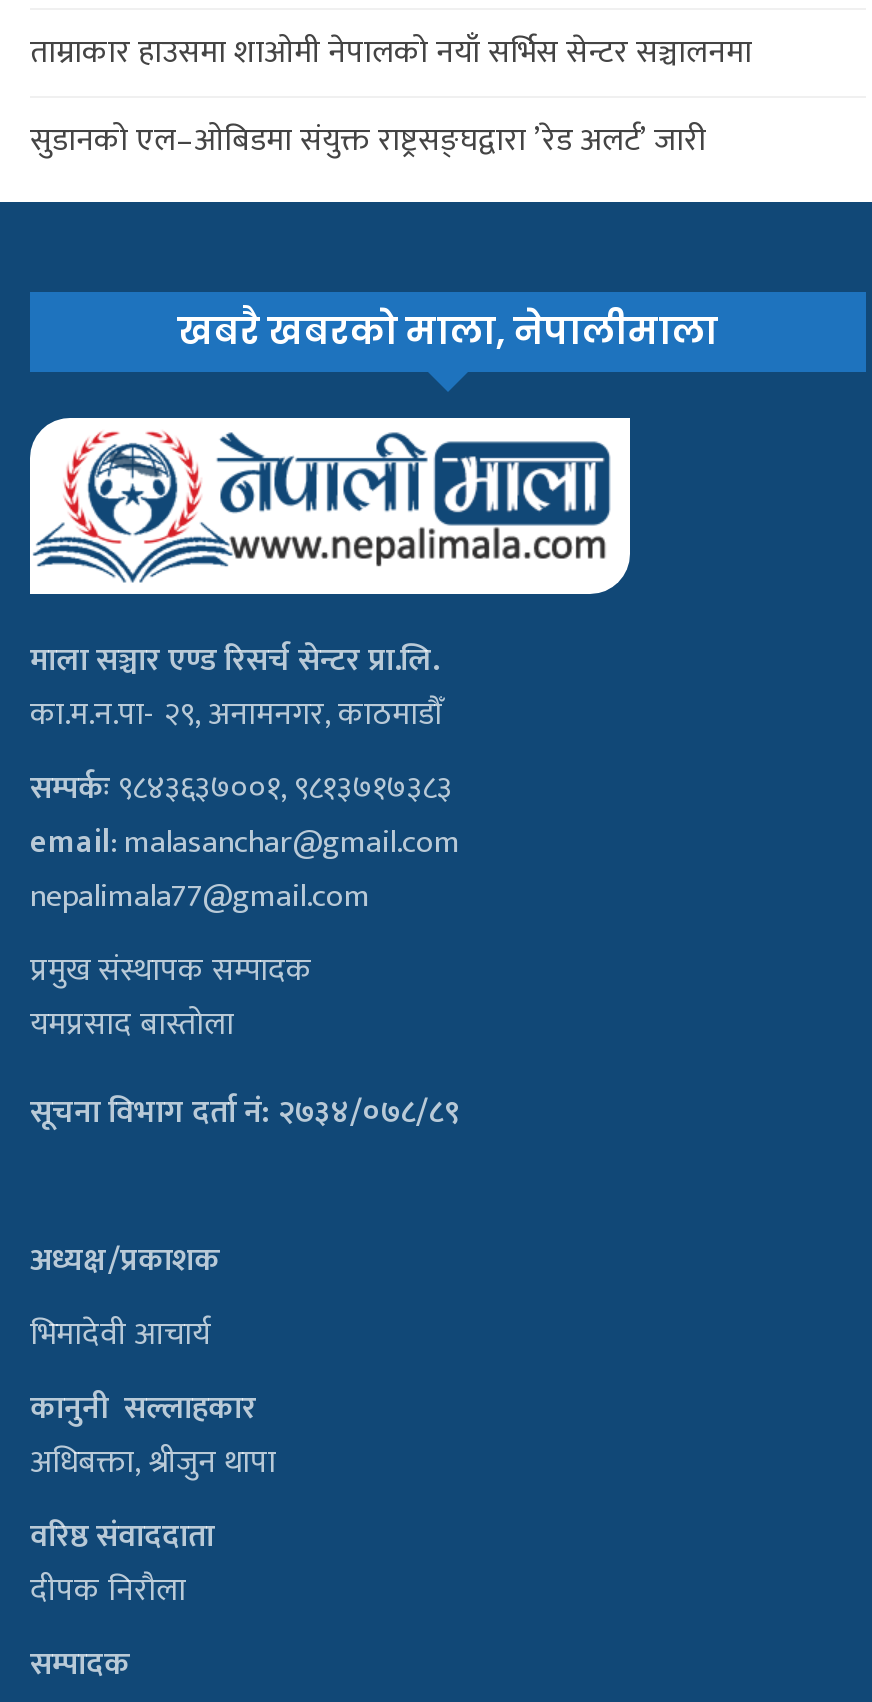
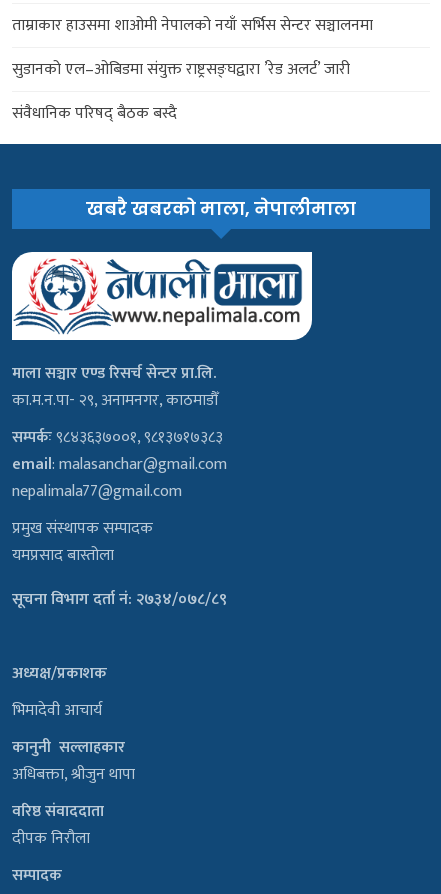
none -> [12,100,177,127] संवैधानिक परिषद् बैठक बस्दै

